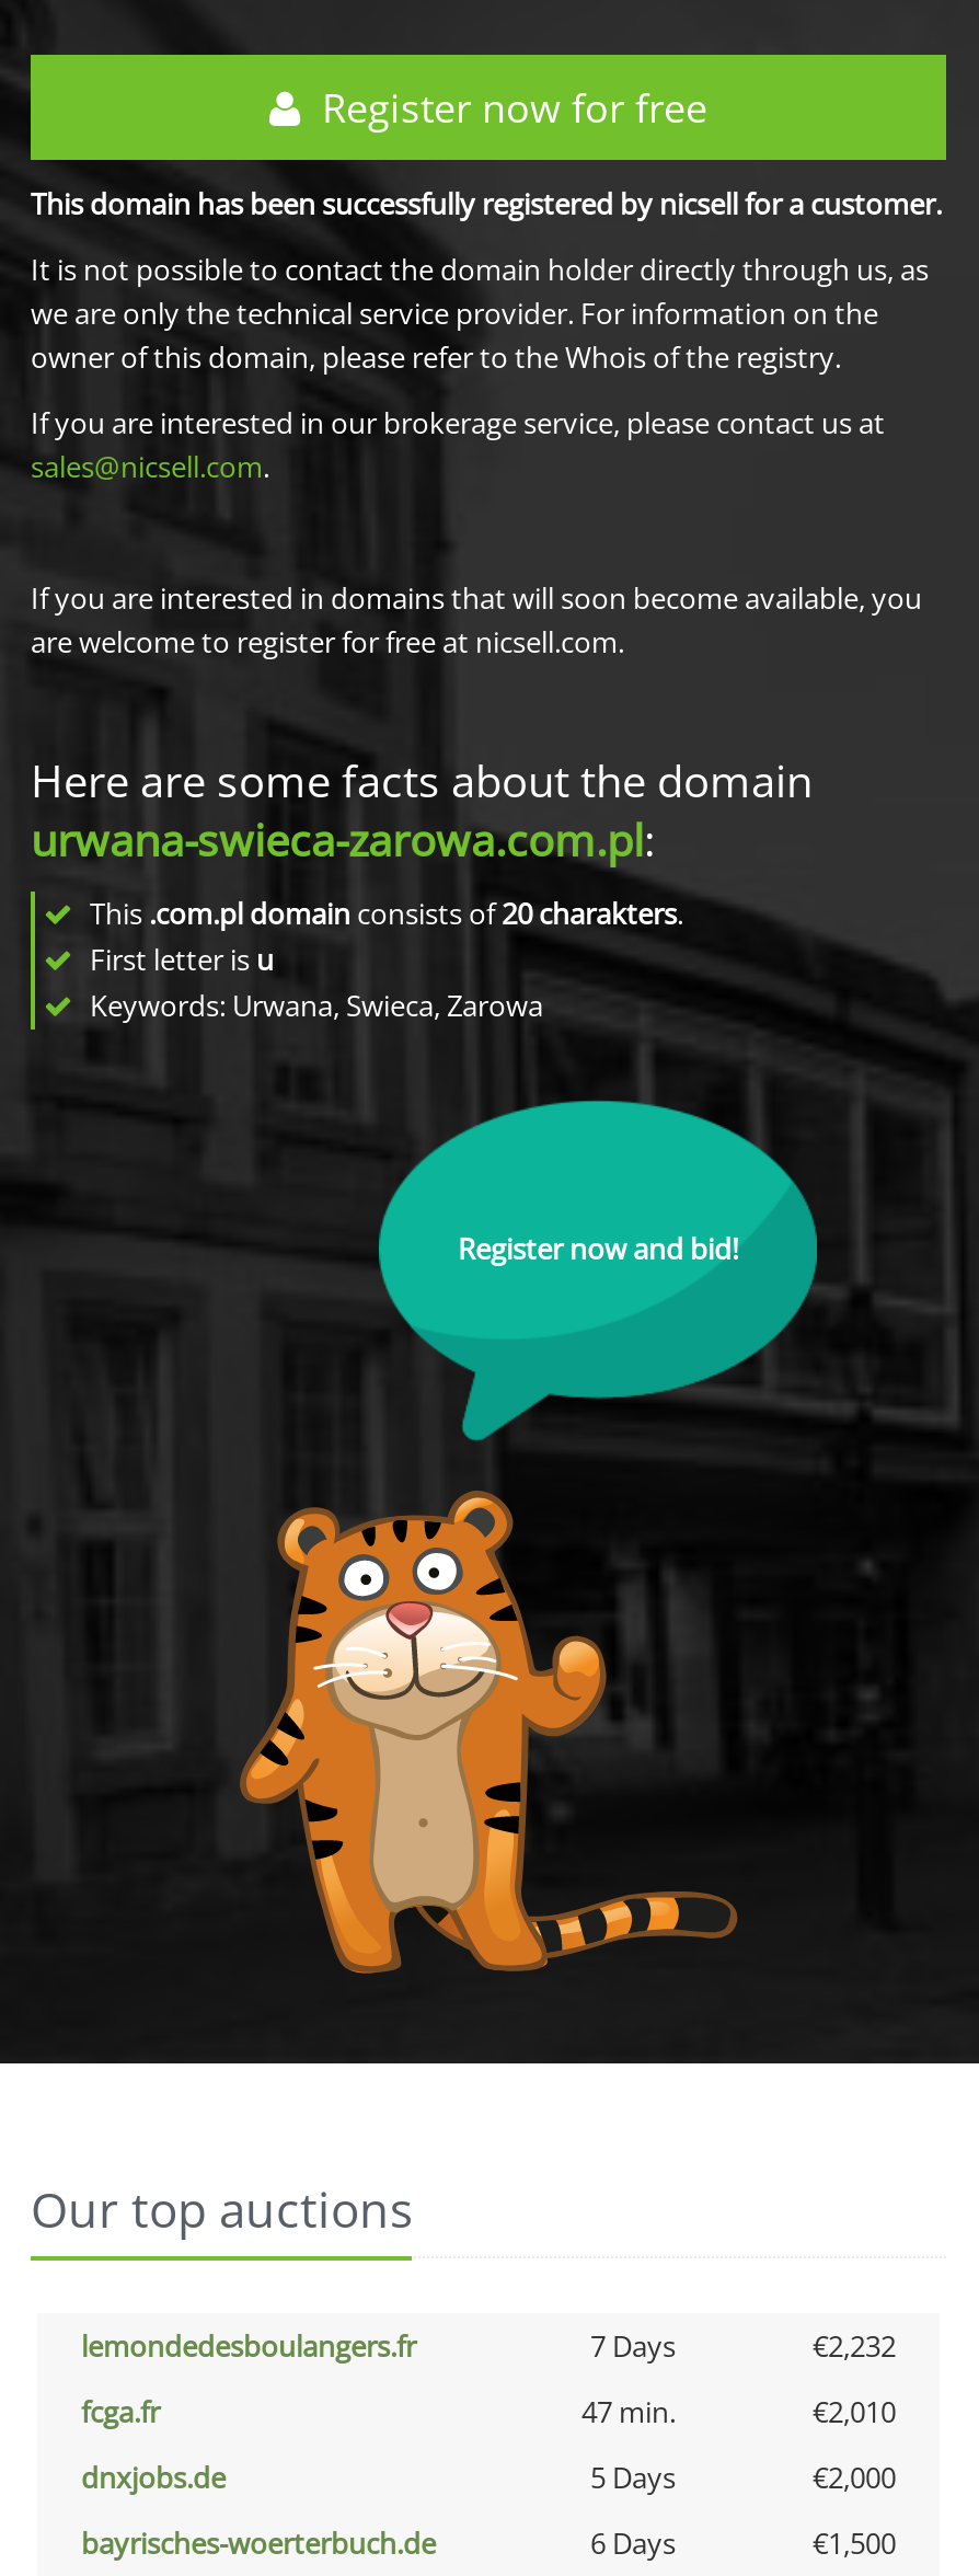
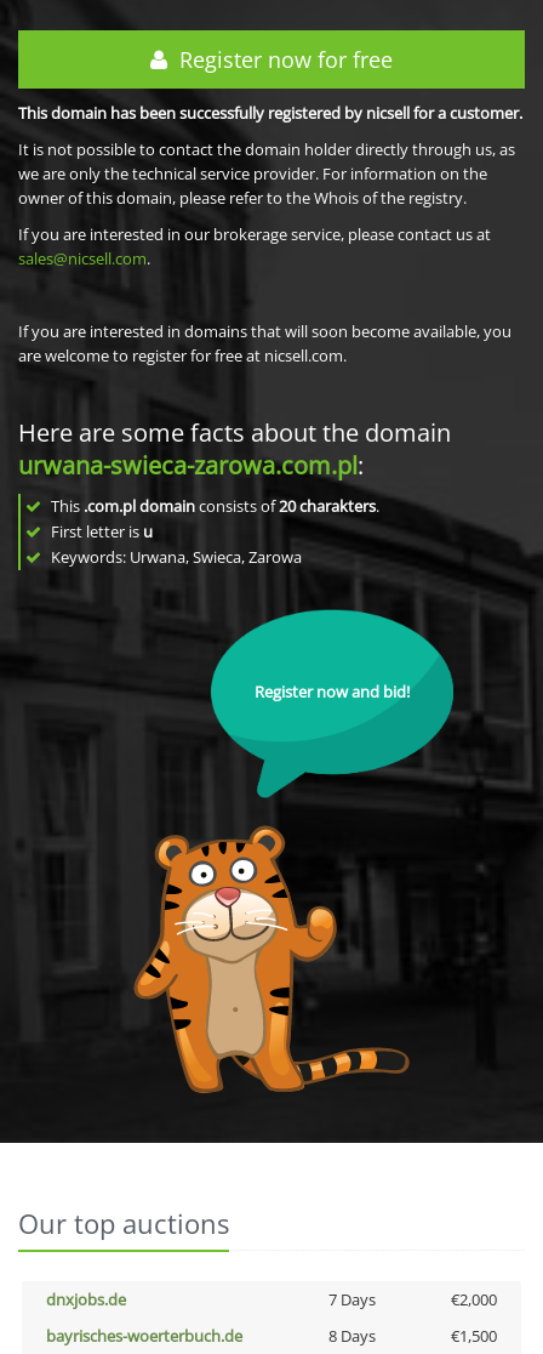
[81,2326,896,2431] lemondedesboulangers.fr | 7 Days | €2,232 | fcga.fr | 47 min. | €2,010 -> none
[590,2458,676,2497] 5 Days -> [328,1288,375,1310] 7 Days
[590,2523,676,2563] 6 Days -> [328,1325,375,1347] 8 Days

